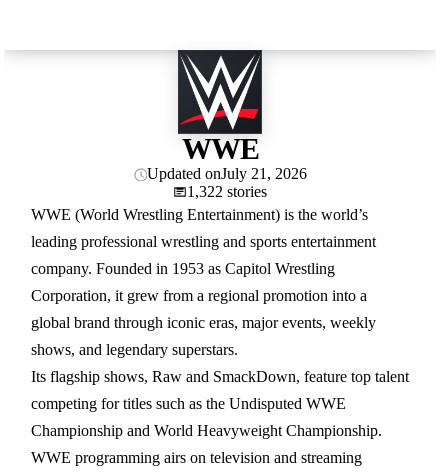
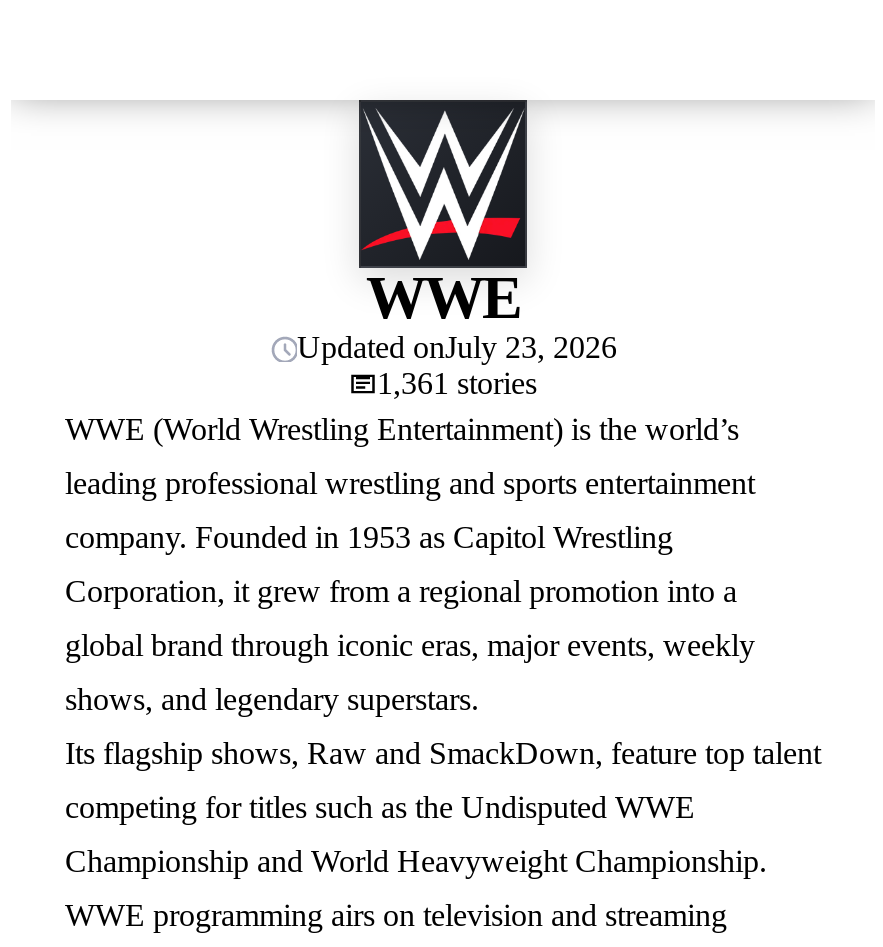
[147,165,307,182] Updated onJuly 21, 2026 -> [297,330,617,364] Updated onJuly 23, 2026
[187,183,267,200] 1,322 stories -> [377,366,537,400] 1,361 stories

